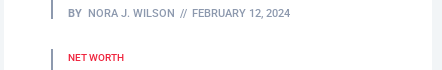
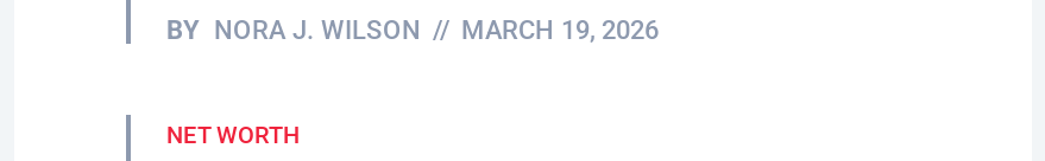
[68,7,290,20] BY NORA J. WILSON FEBRUARY 12, 2024 -> [166,14,659,45] BY NORA J. WILSON MARCH 19, 2026

